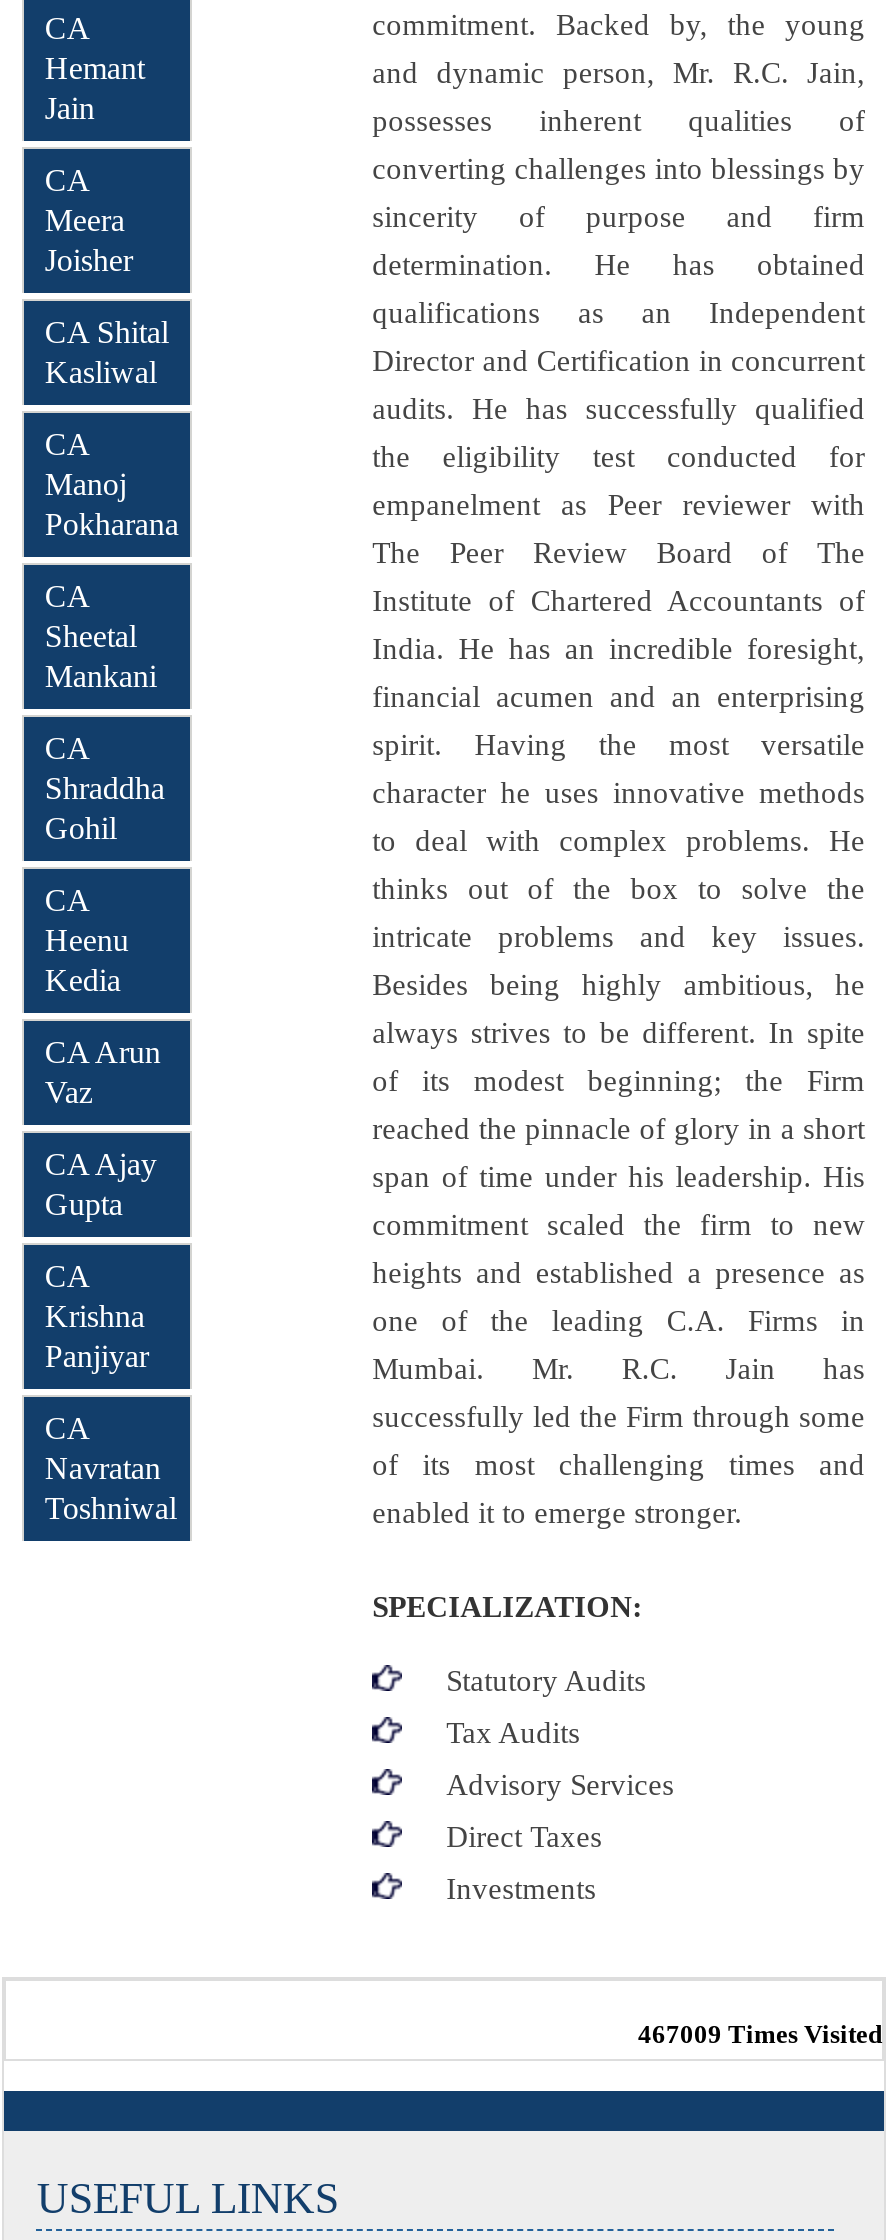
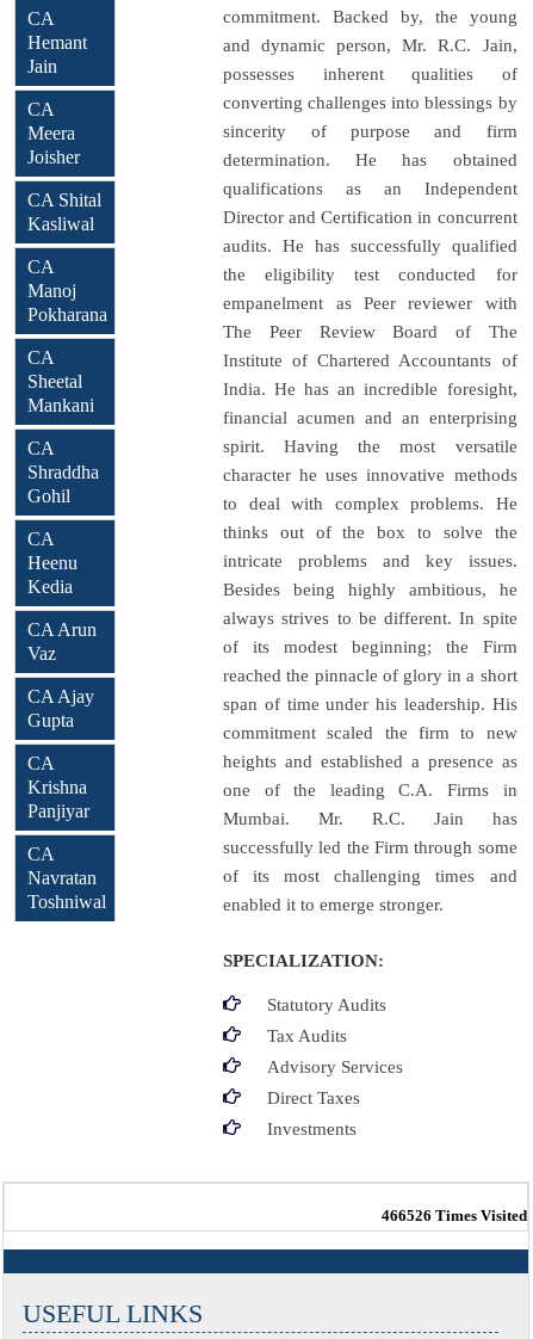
[638,2019,882,2049] 467009 Times Visited -> [382,1207,527,1224] 466526 Times Visited

